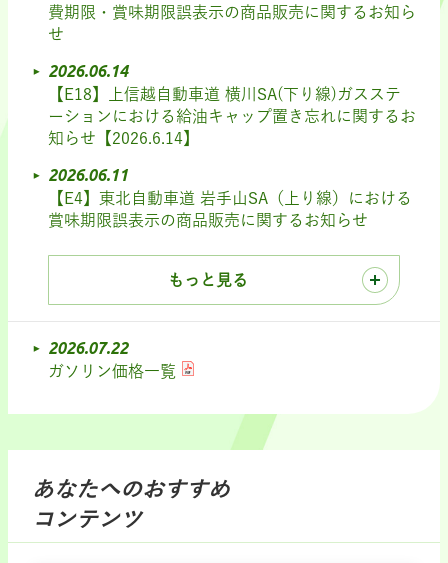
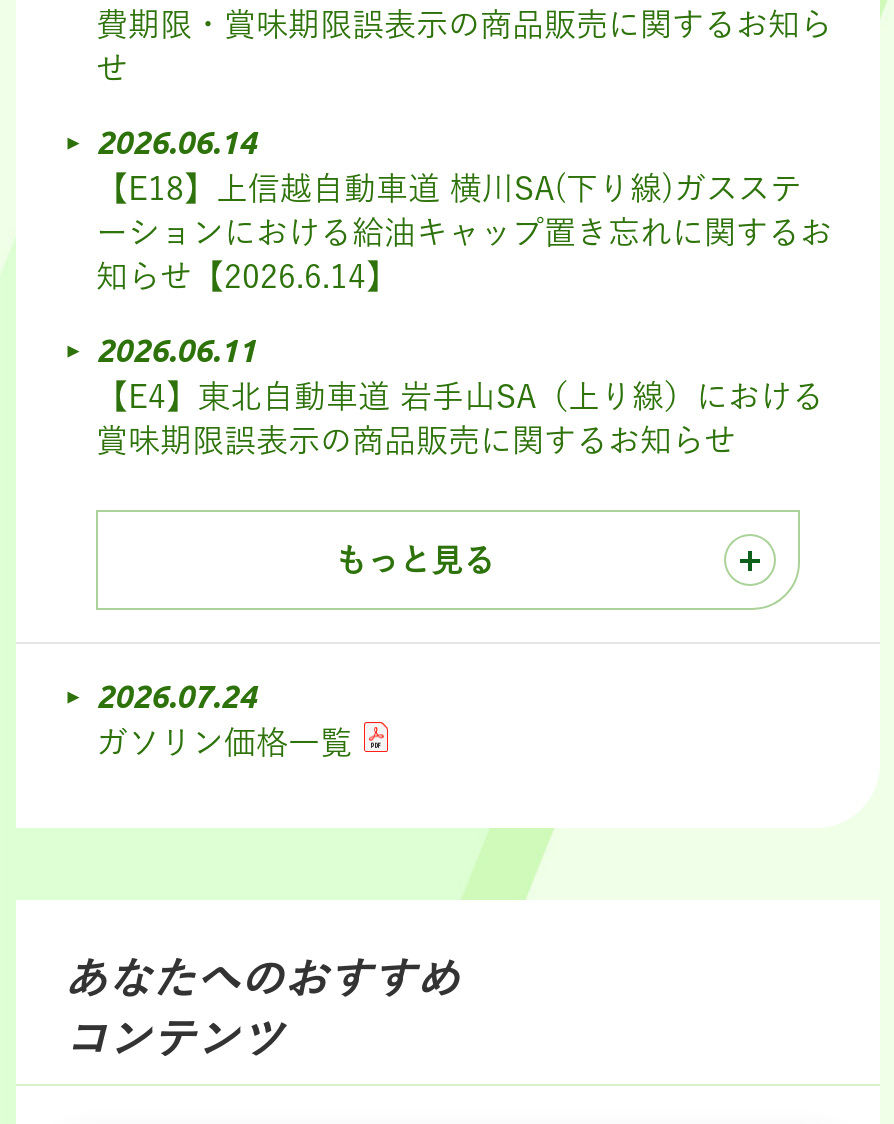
[48,339,128,357] 2026.07.22 -> [96,679,256,715] 2026.07.24

